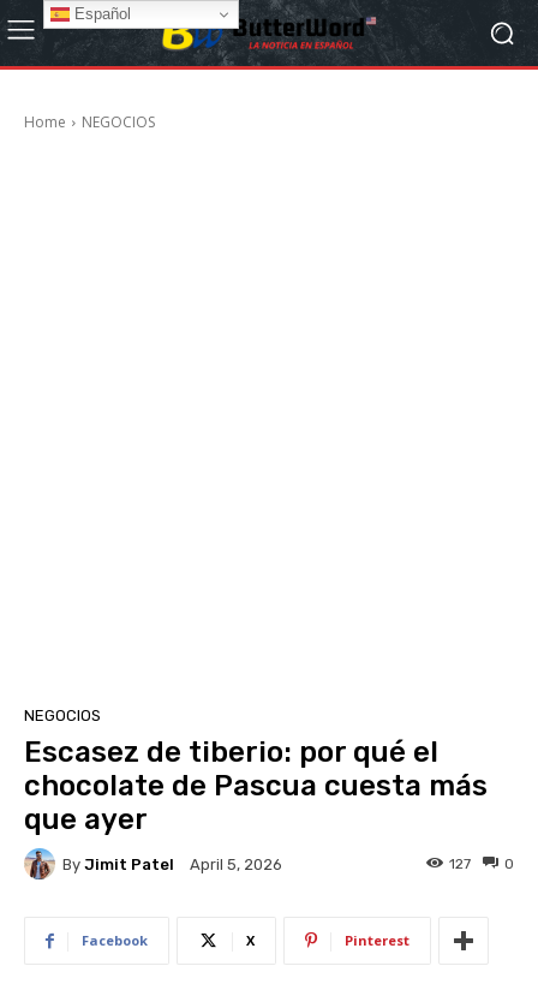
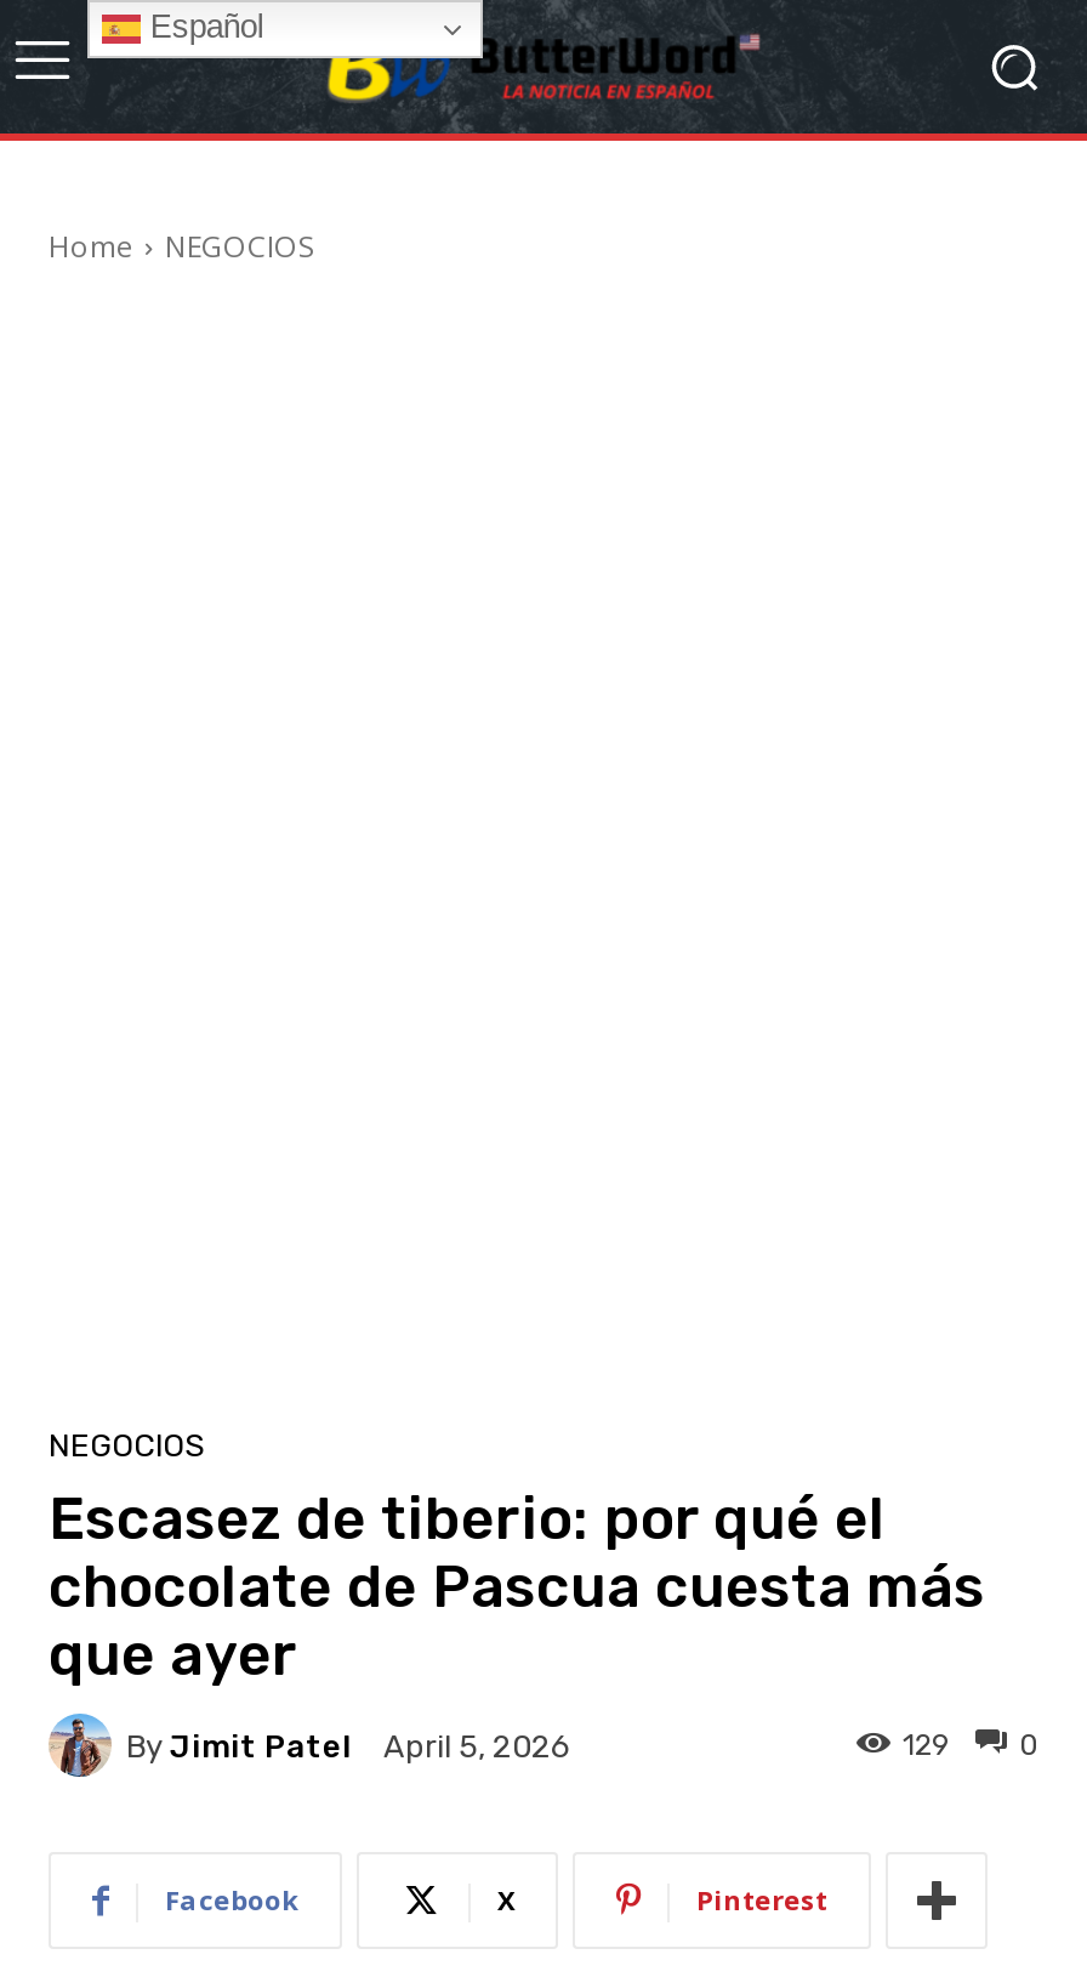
[449,855,514,872] 127 0 -> [903,1728,1038,1762] 129 0

